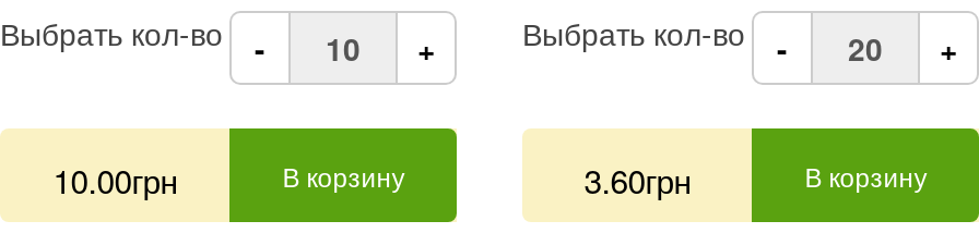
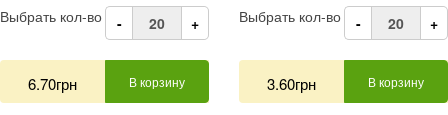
[53,157,177,203] 10.00грн -> [28,73,77,94] 6.70грн

